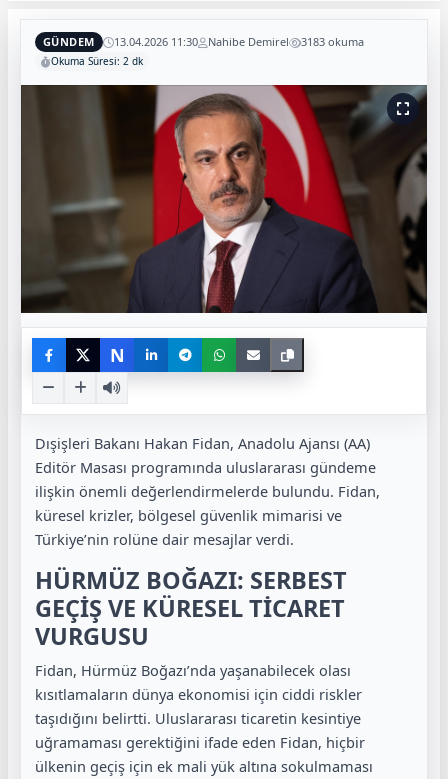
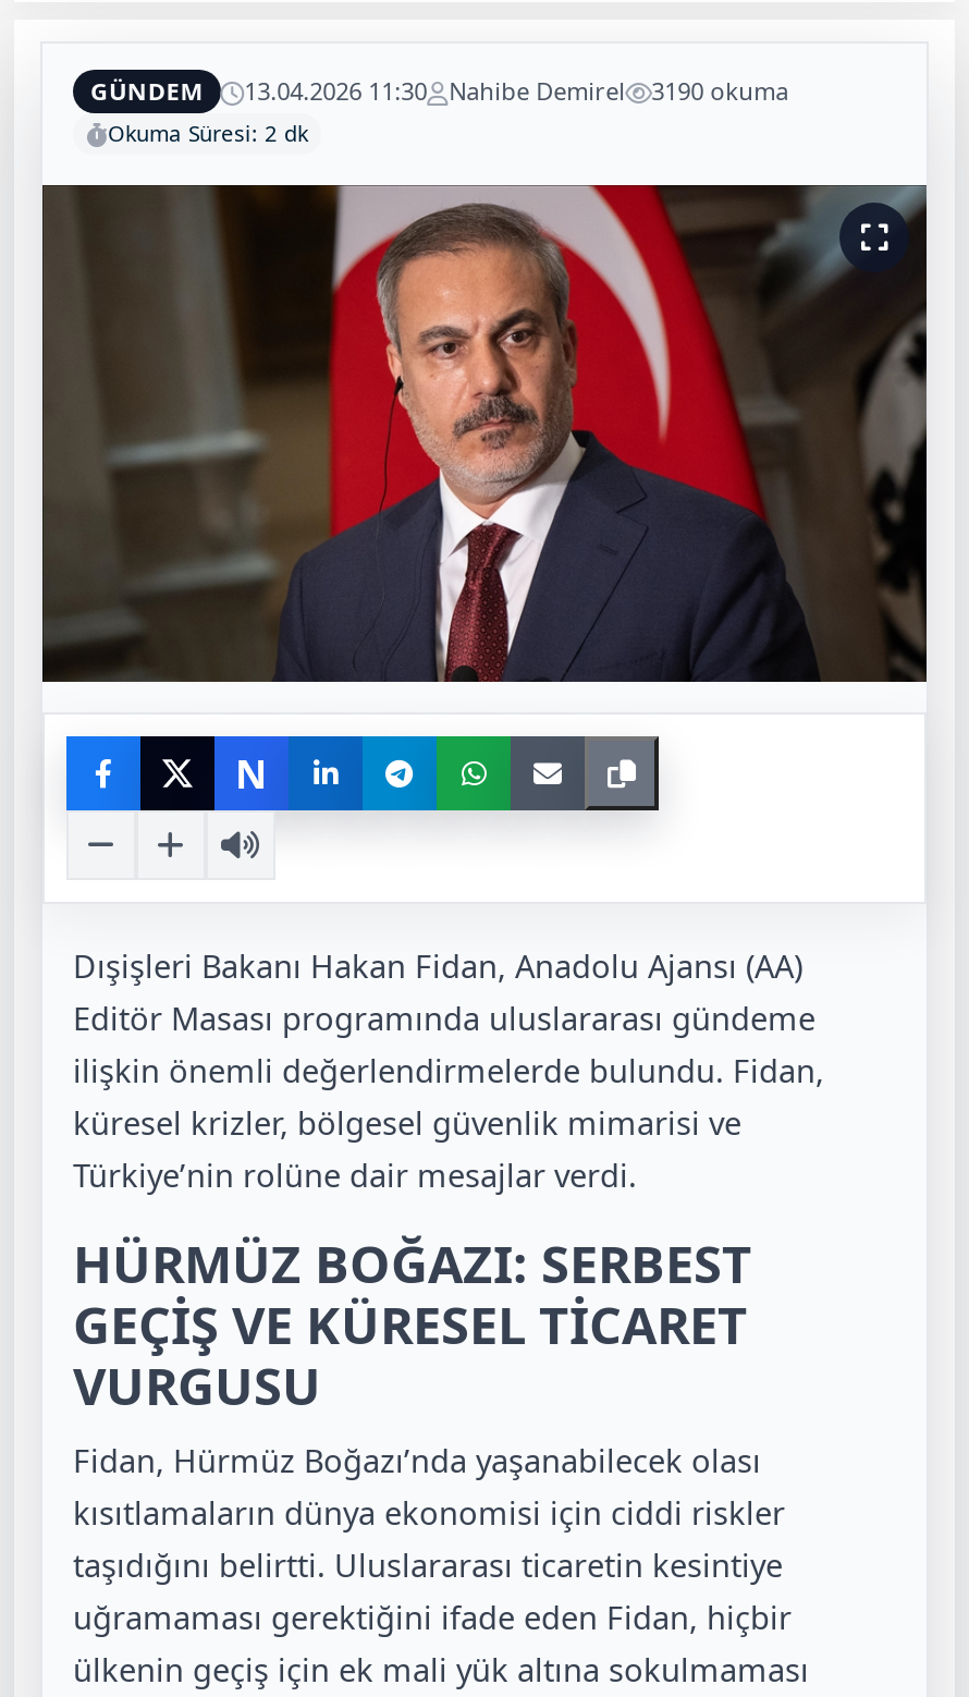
[43,34,364,49] GÜNDEM 13.04.2026 11:30 Nahibe Demirel 3183 okuma -> [90,74,788,107] GÜNDEM 13.04.2026 11:30 Nahibe Demirel 3190 okuma

